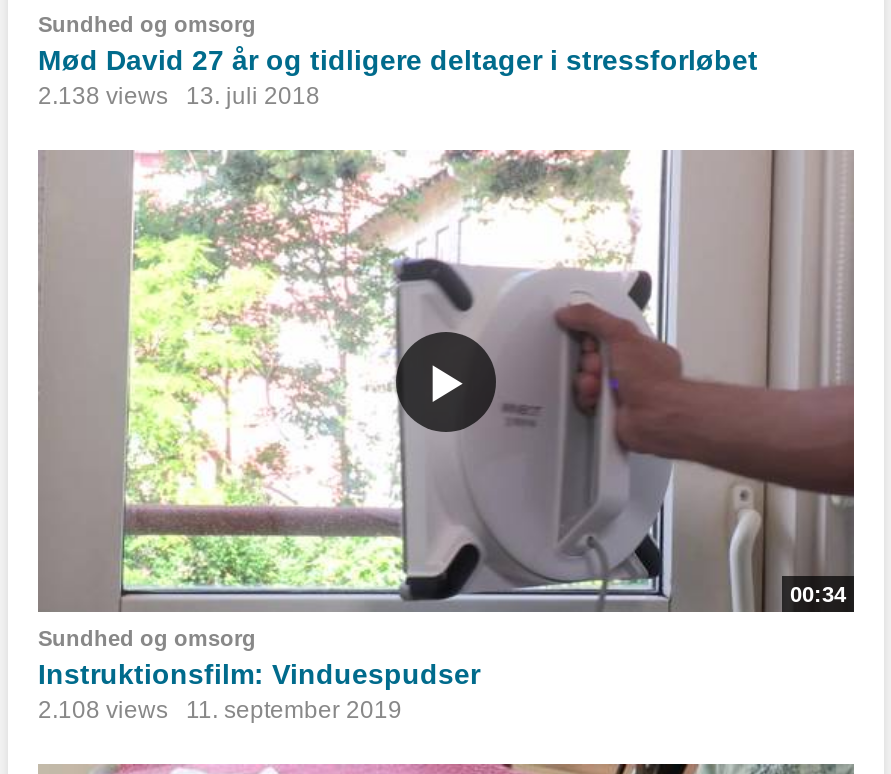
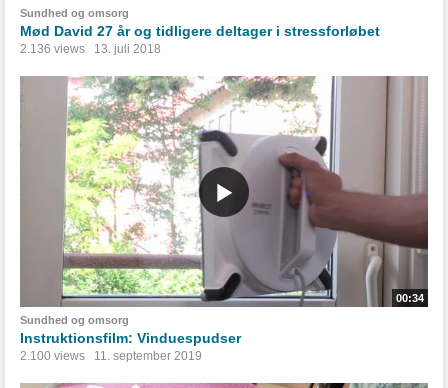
[38,82,320,110] 2.138 views 13. juli 2018 -> [20,42,161,56] 2.136 views 13. juli 2018
[38,697,402,725] 2.108 views 11. september 2019 -> [20,349,202,363] 2.100 views 11. september 2019

